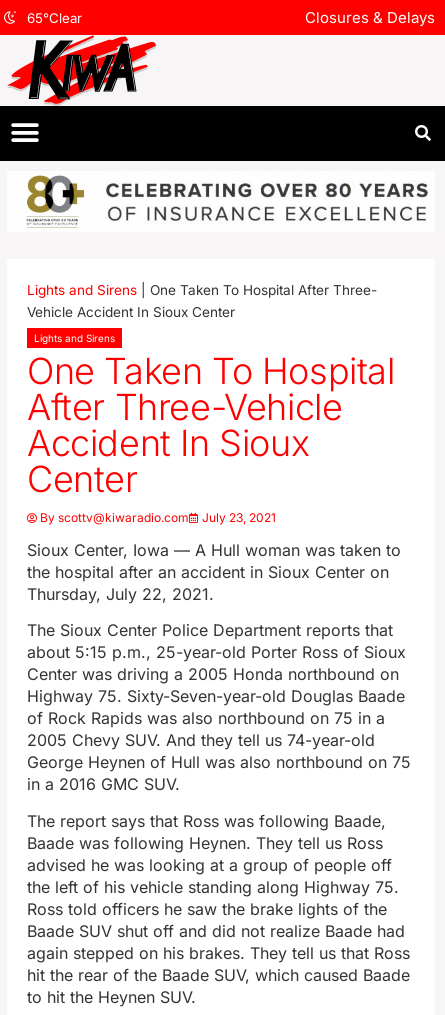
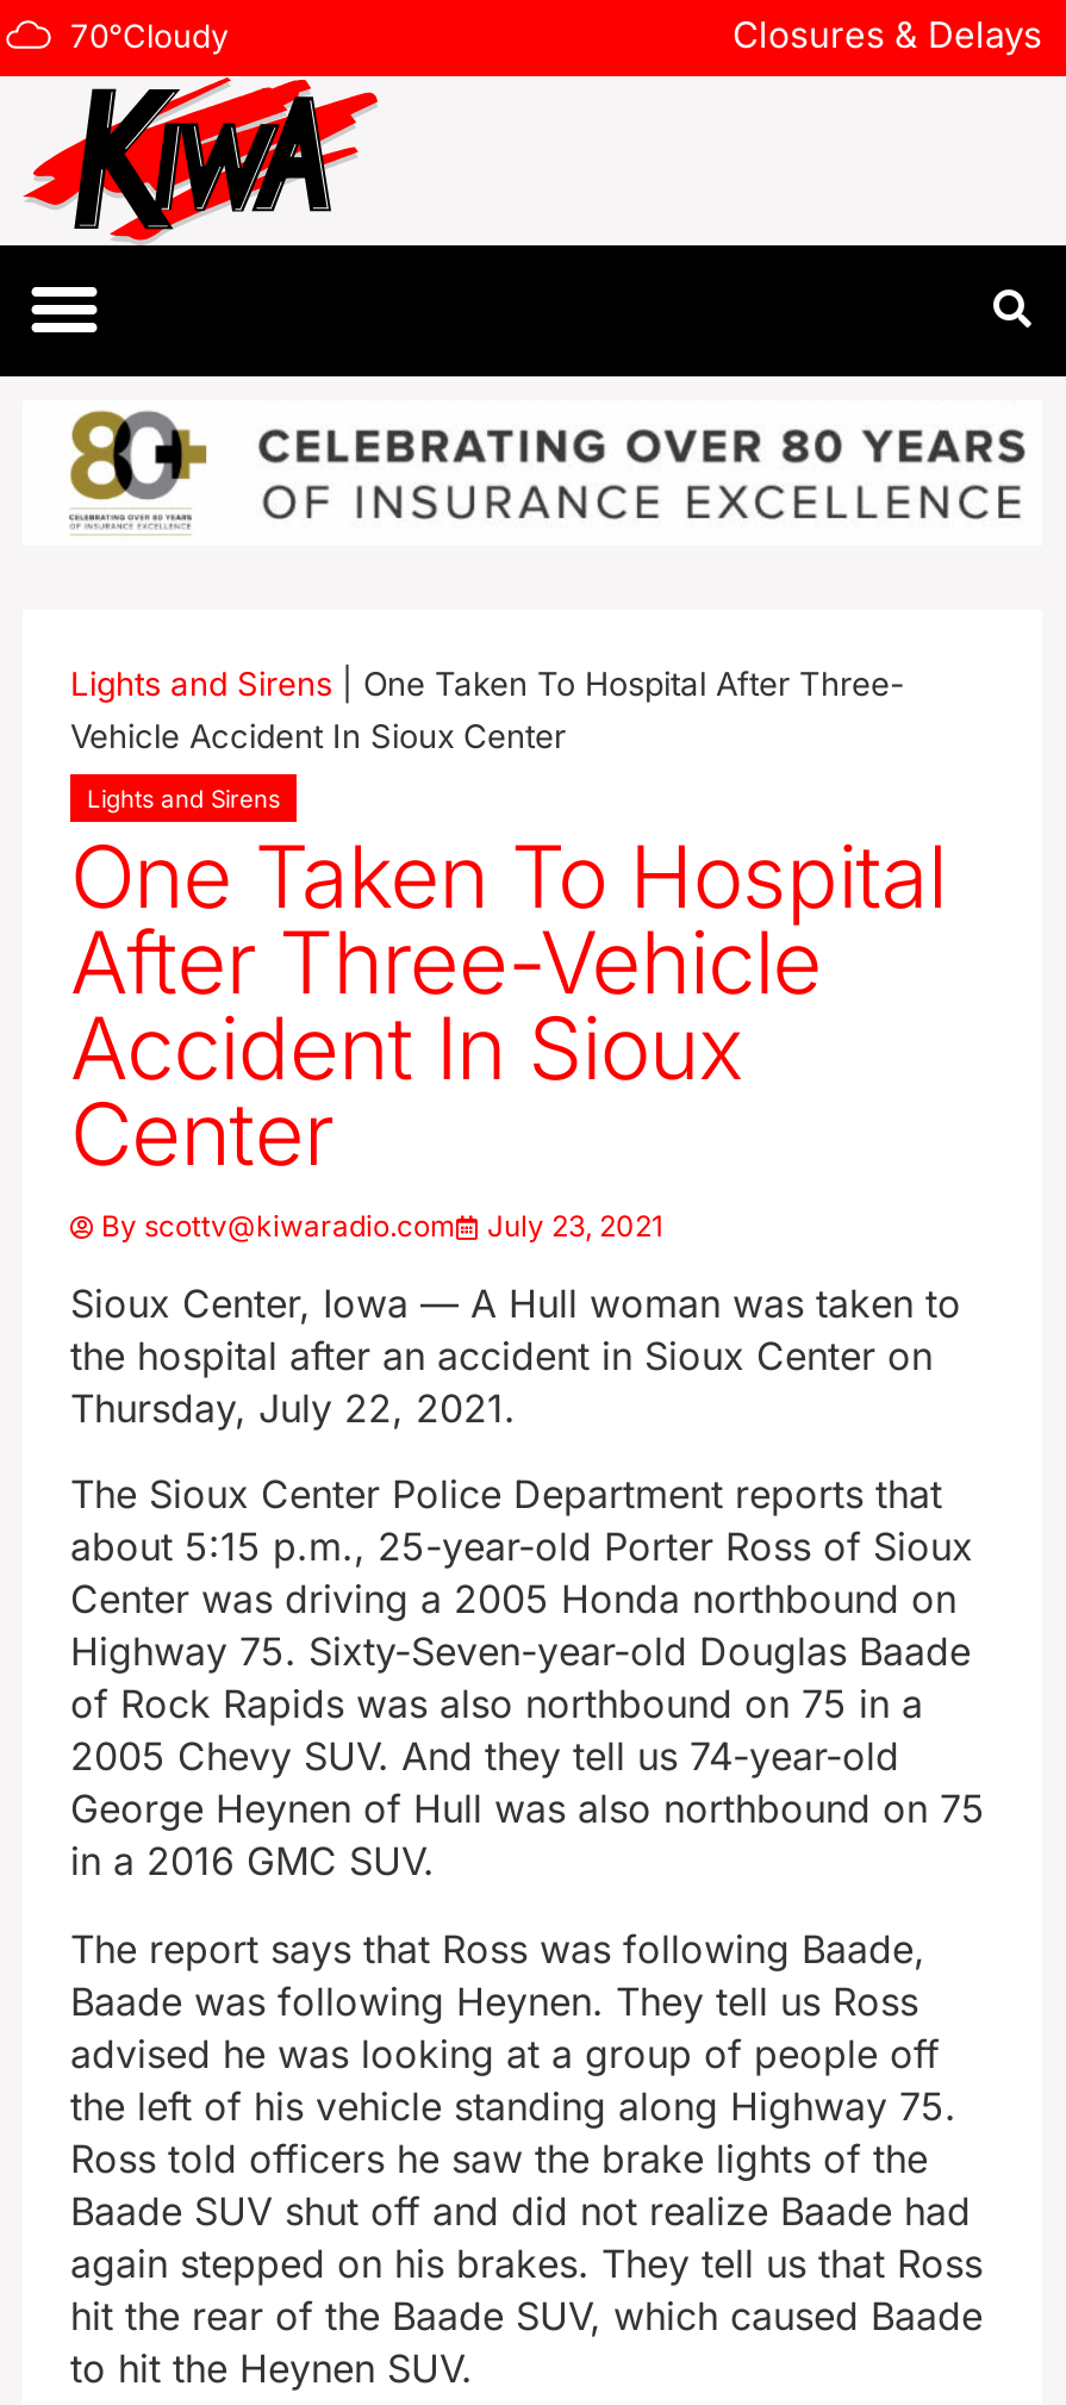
[27,9,82,25] 65°Clear -> [70,15,227,54] 70°Cloudy

